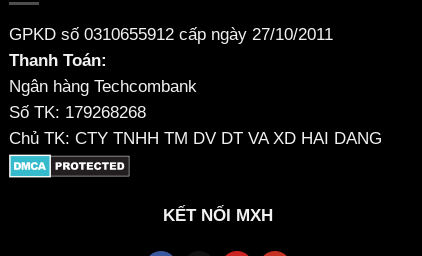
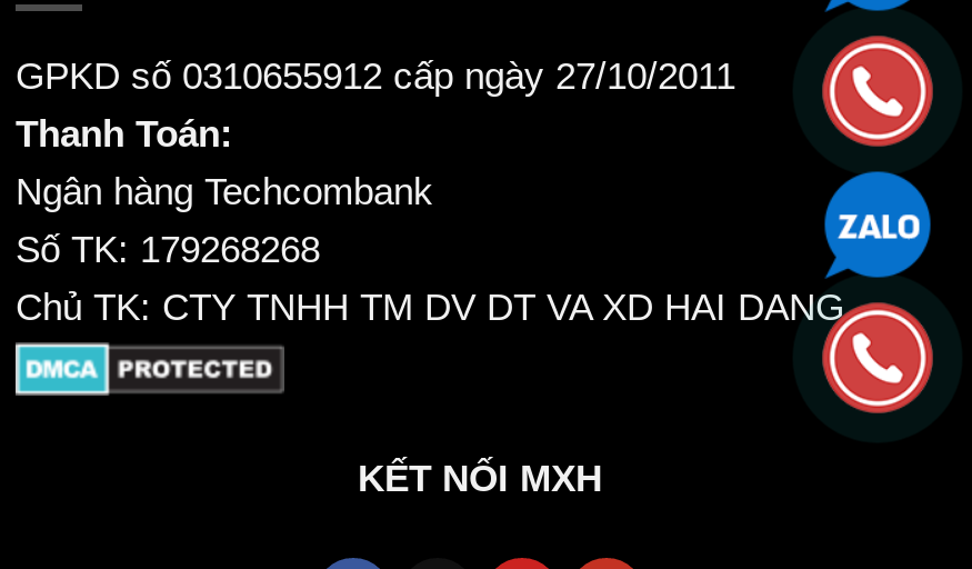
none -> [820,33,935,149] [image]
none -> [822,169,933,280] [image]
none -> [820,300,935,416] [image]

